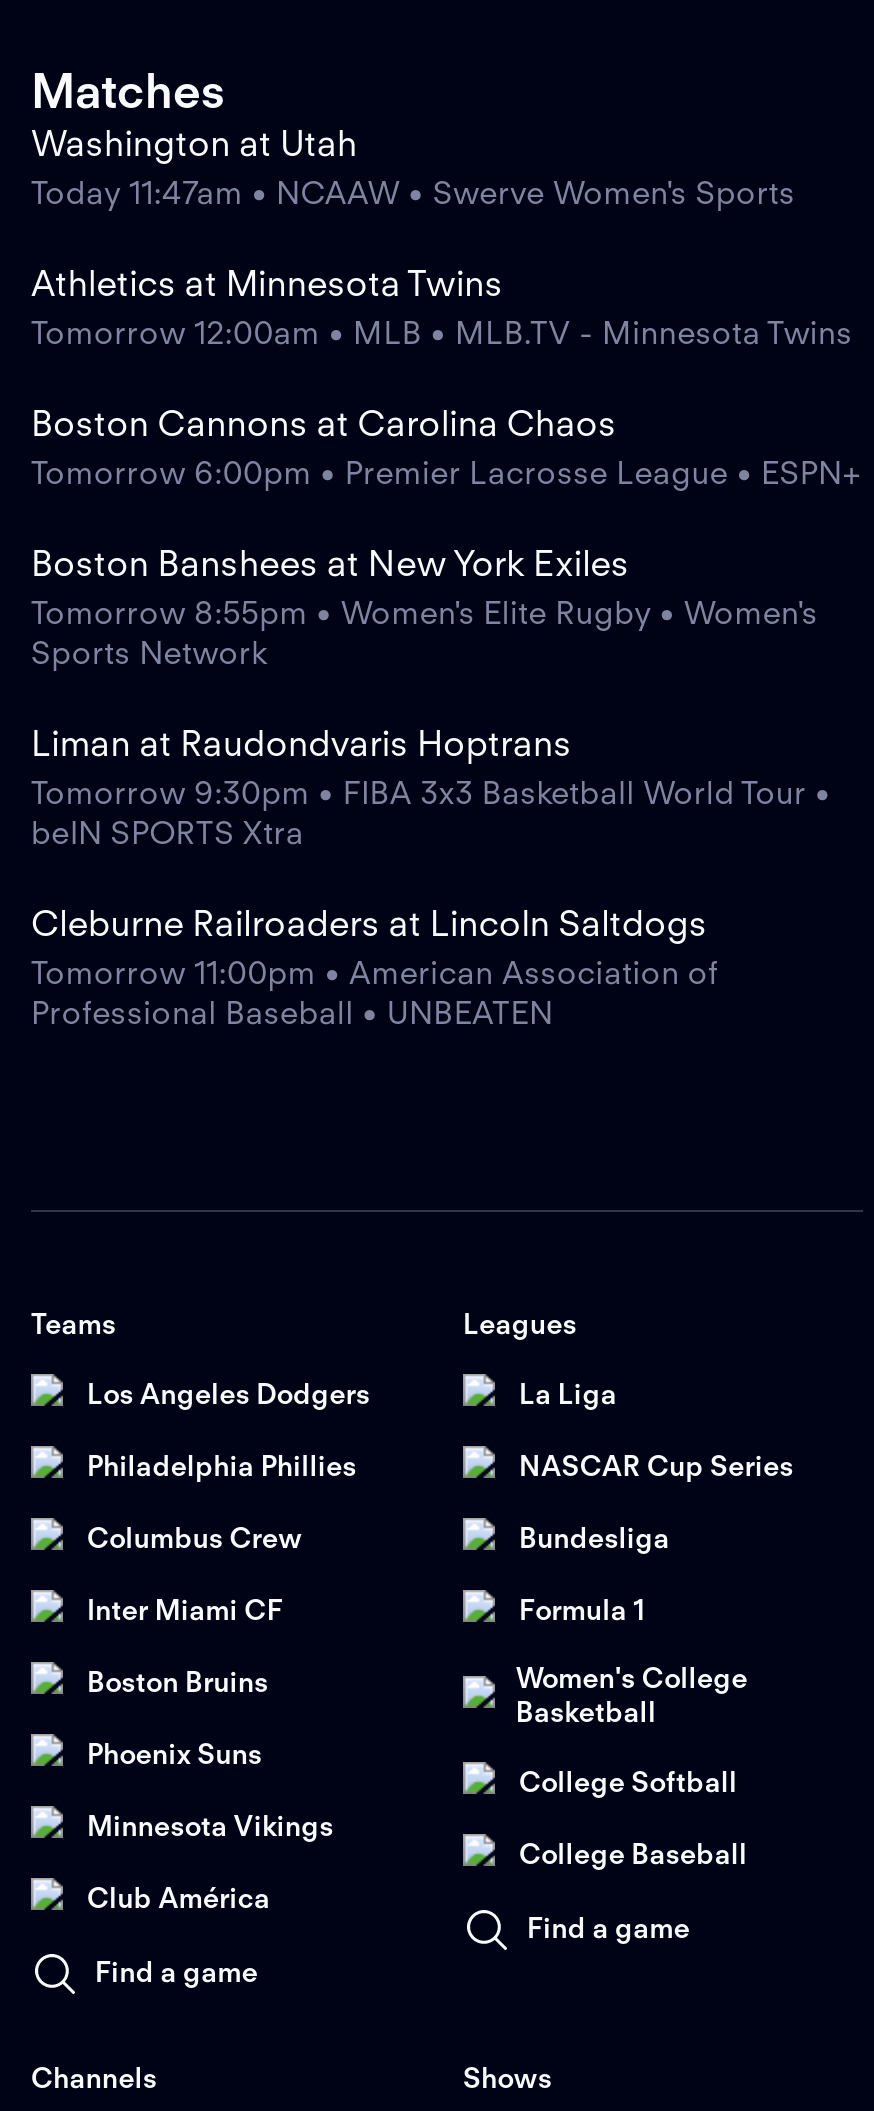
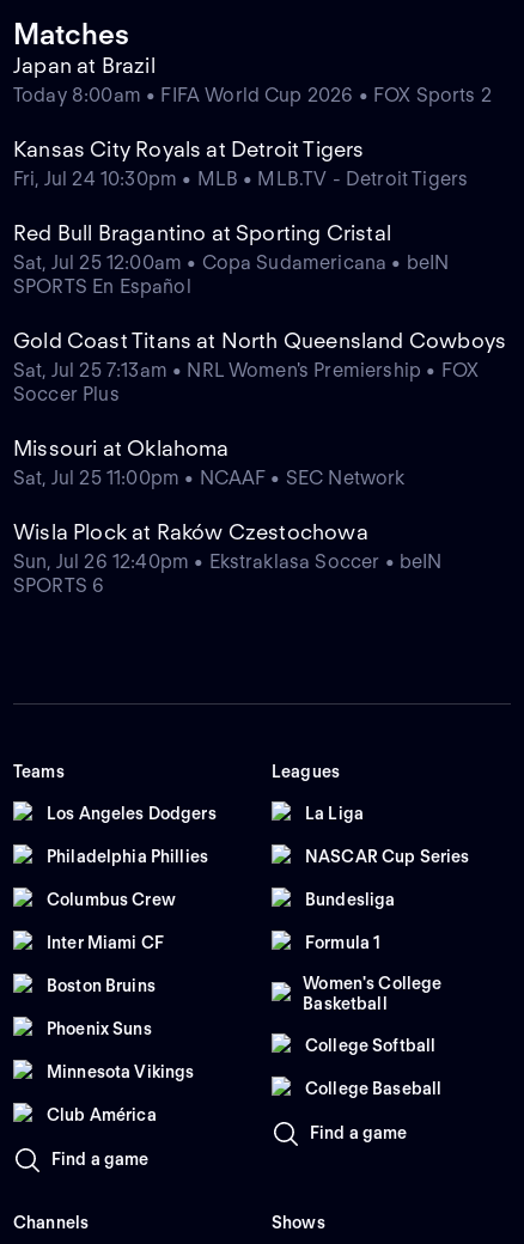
[31,122,795,212] Washington at Utah | Today 11:47am • NCAAW • Swerve Women's Sports -> [13,53,491,107] Japan at Brazil | Today 8:00am • FIFA World Cup 2026 • FOX Sports 2
[31,262,853,352] Athletics at Minnesota Twins | Tomorrow 12:00am • MLB • MLB.TV - Minnesota Twins -> [13,137,468,190] Kansas City Royals at Detroit Tigers | Fri, Jul 24 10:30pm • MLB • MLB.TV - Detroit Tigers
[31,402,861,492] Boston Cannons at Carolina Chaos | Tomorrow 6:00pm • Premier Lacrosse League • ESPN+ -> [13,220,449,298] Red Bull Bragantino at Sporting Cristal | Sat, Jul 25 12:00am • Copa Sudamericana • beIN | SPORTS En Español
[31,542,818,672] Boston Banshees at New York Exiles | Tomorrow 8:55pm • Women's Elite Rugby • Women's | Sports Network -> [13,328,506,406] Gold Coast Titans at North Queensland Cowboys | Sat, Jul 25 7:13am • NRL Women's Premiership • FOX | Soccer Plus
[31,722,831,852] Liman at Raudondvaris Hoptrans | Tomorrow 9:30pm • FIBA 3x3 Basketball World Tour • | beIN SPORTS Xtra -> [13,436,405,489] Missouri at Oklahoma | Sat, Jul 25 11:00pm • NCAAF • SEC Network
[31,902,718,1032] Cleburne Railroaders at Lincoln Saltdogs | Tomorrow 11:00pm • American Association of | Professional Baseball • UNBEATEN -> [13,519,442,597] Wisla Plock at Raków Czestochowa | Sun, Jul 26 12:40pm • Ekstraklasa Soccer • beIN | SPORTS 6

